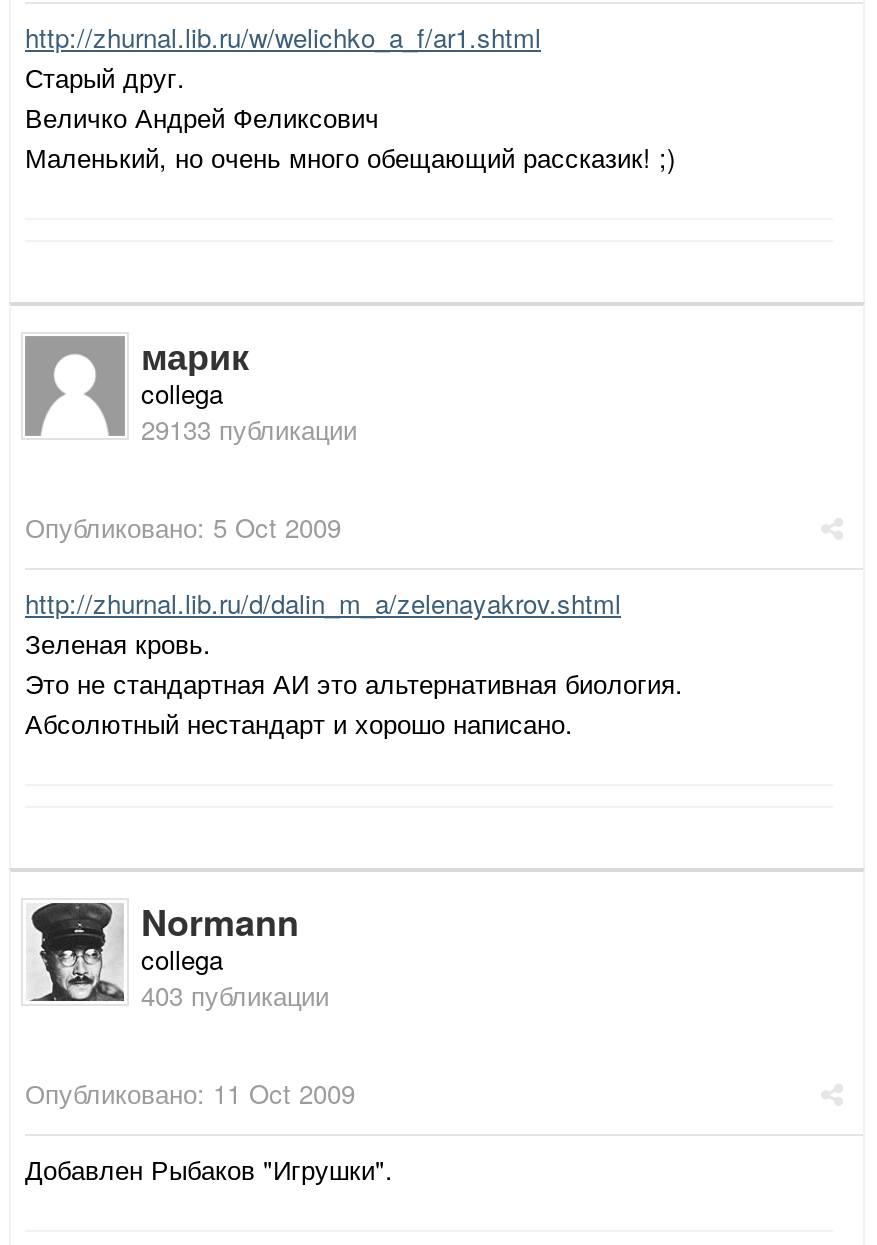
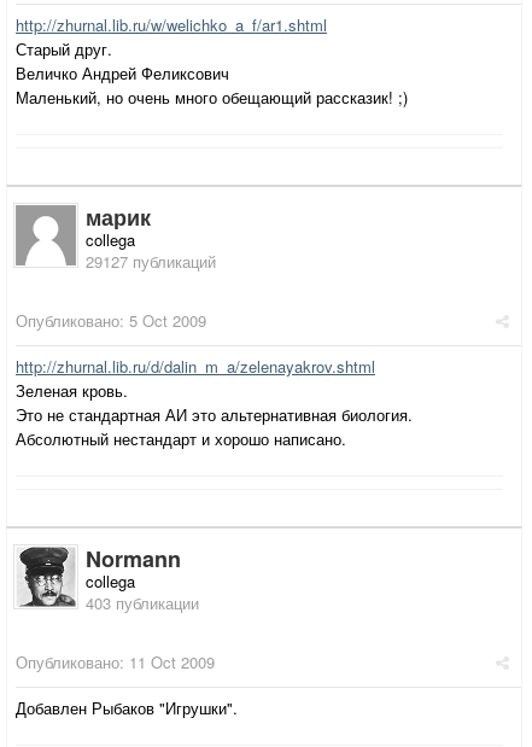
[141,411,357,449] 29133 публикации -> [86,250,216,273] 29127 публикаций

